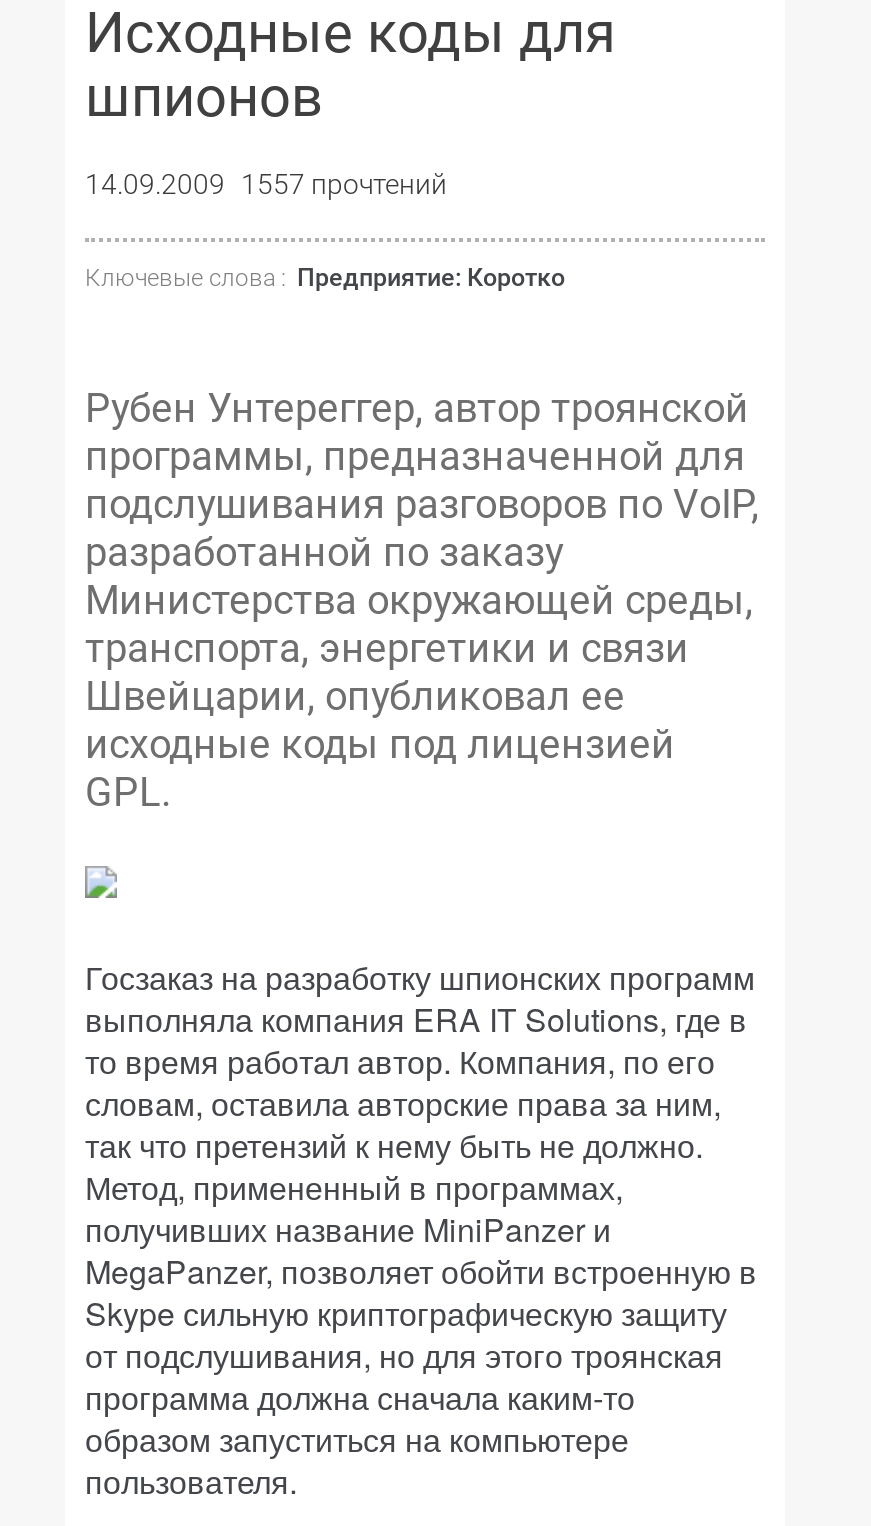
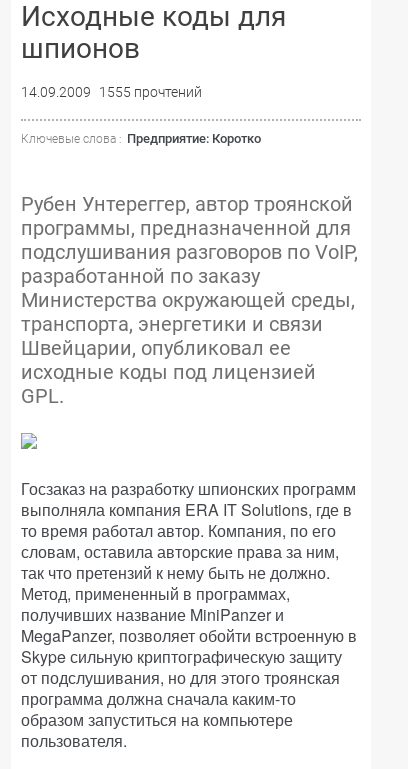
[85,168,447,200] 14.09.2009 1557 прочтений -> [21,84,202,100] 14.09.2009 1555 прочтений

